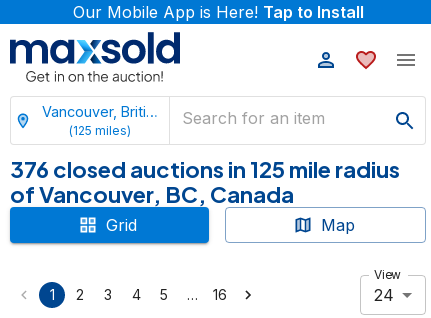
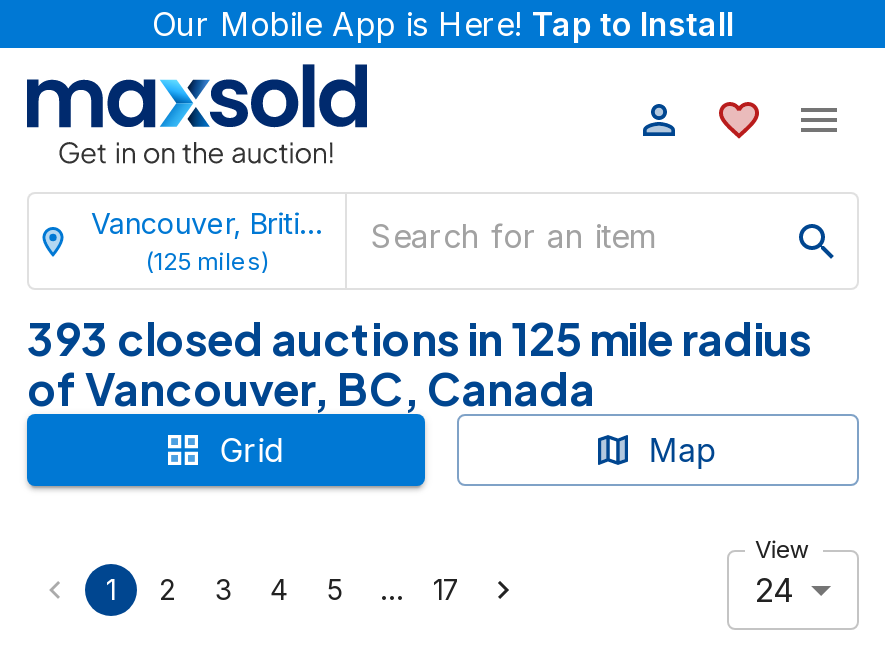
[10,155,400,183] 376 closed auctions in 125 mile radius -> [27,310,811,366] 393 closed auctions in 125 mile radius
[213,286,227,303] 16 -> [433,573,461,607] 17

